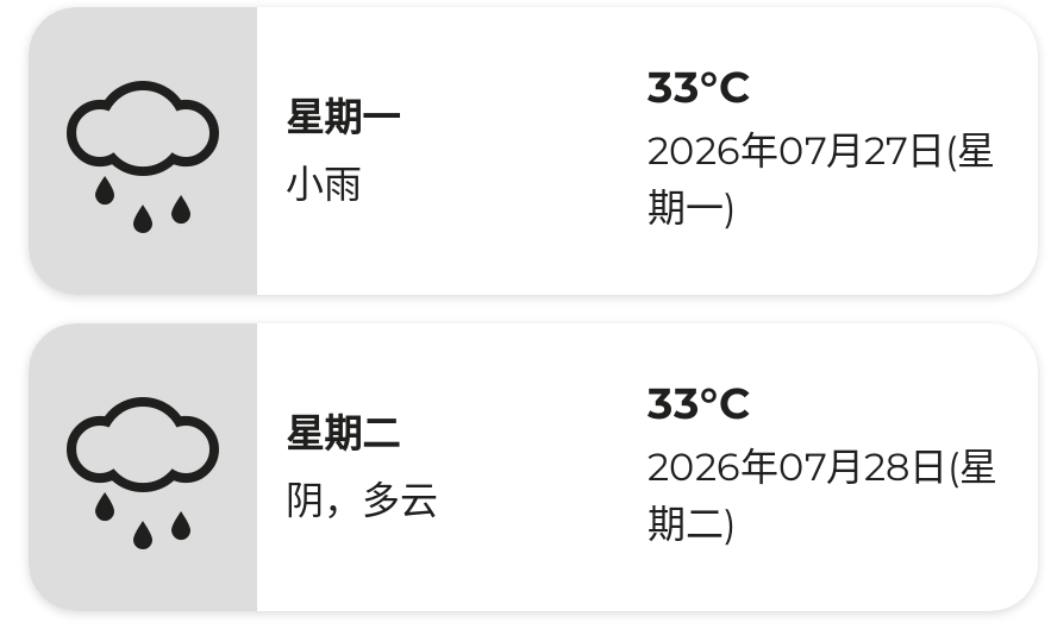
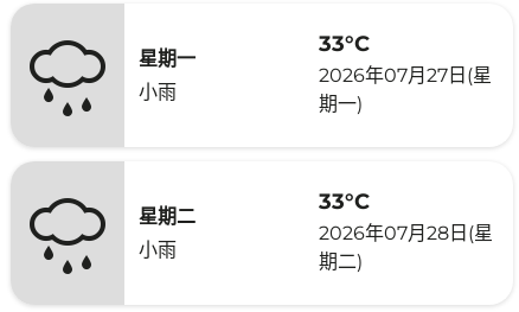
[286,477,438,522] 阴，多云 -> [139,238,177,260] 小雨

